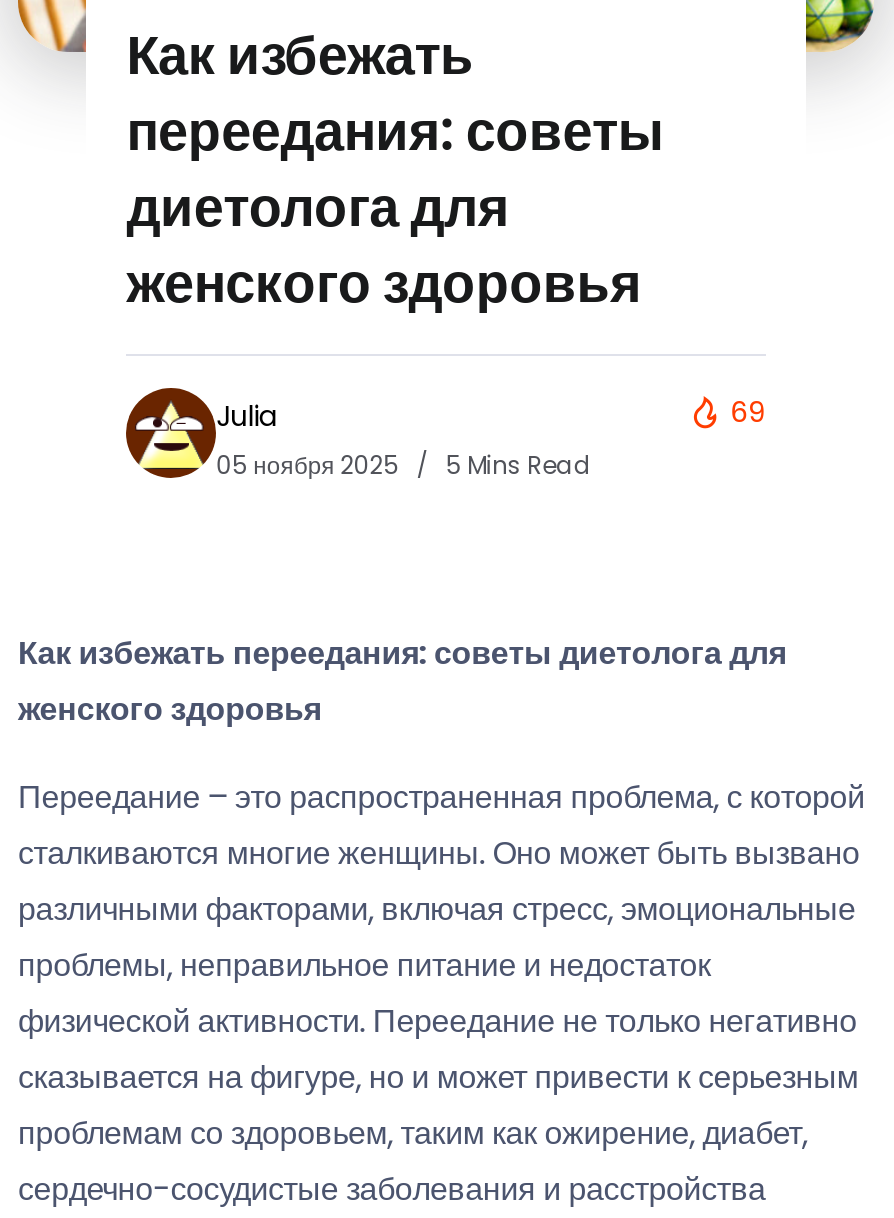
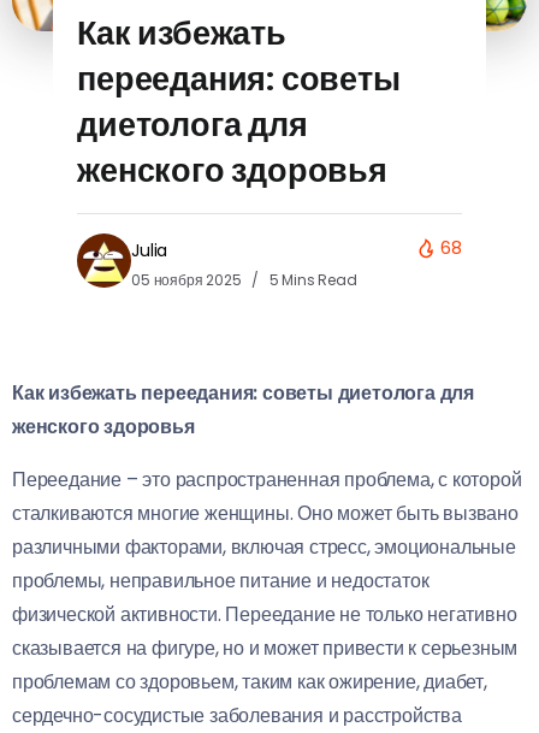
[730,392,766,432] 69 -> [441,236,462,260] 68

